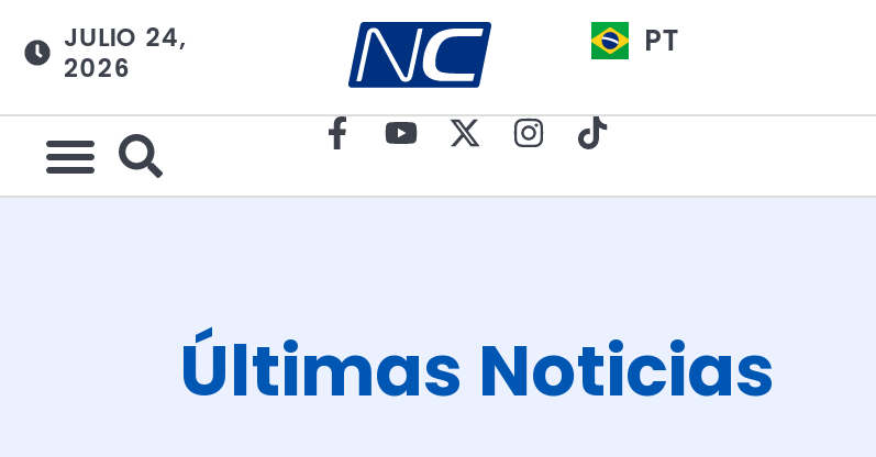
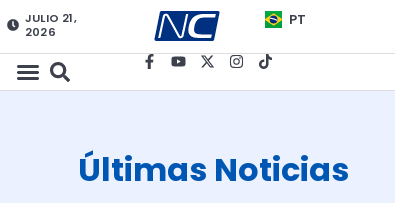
[64,20,186,55] JULIO 24, -> [25,10,77,26] JULIO 21,

